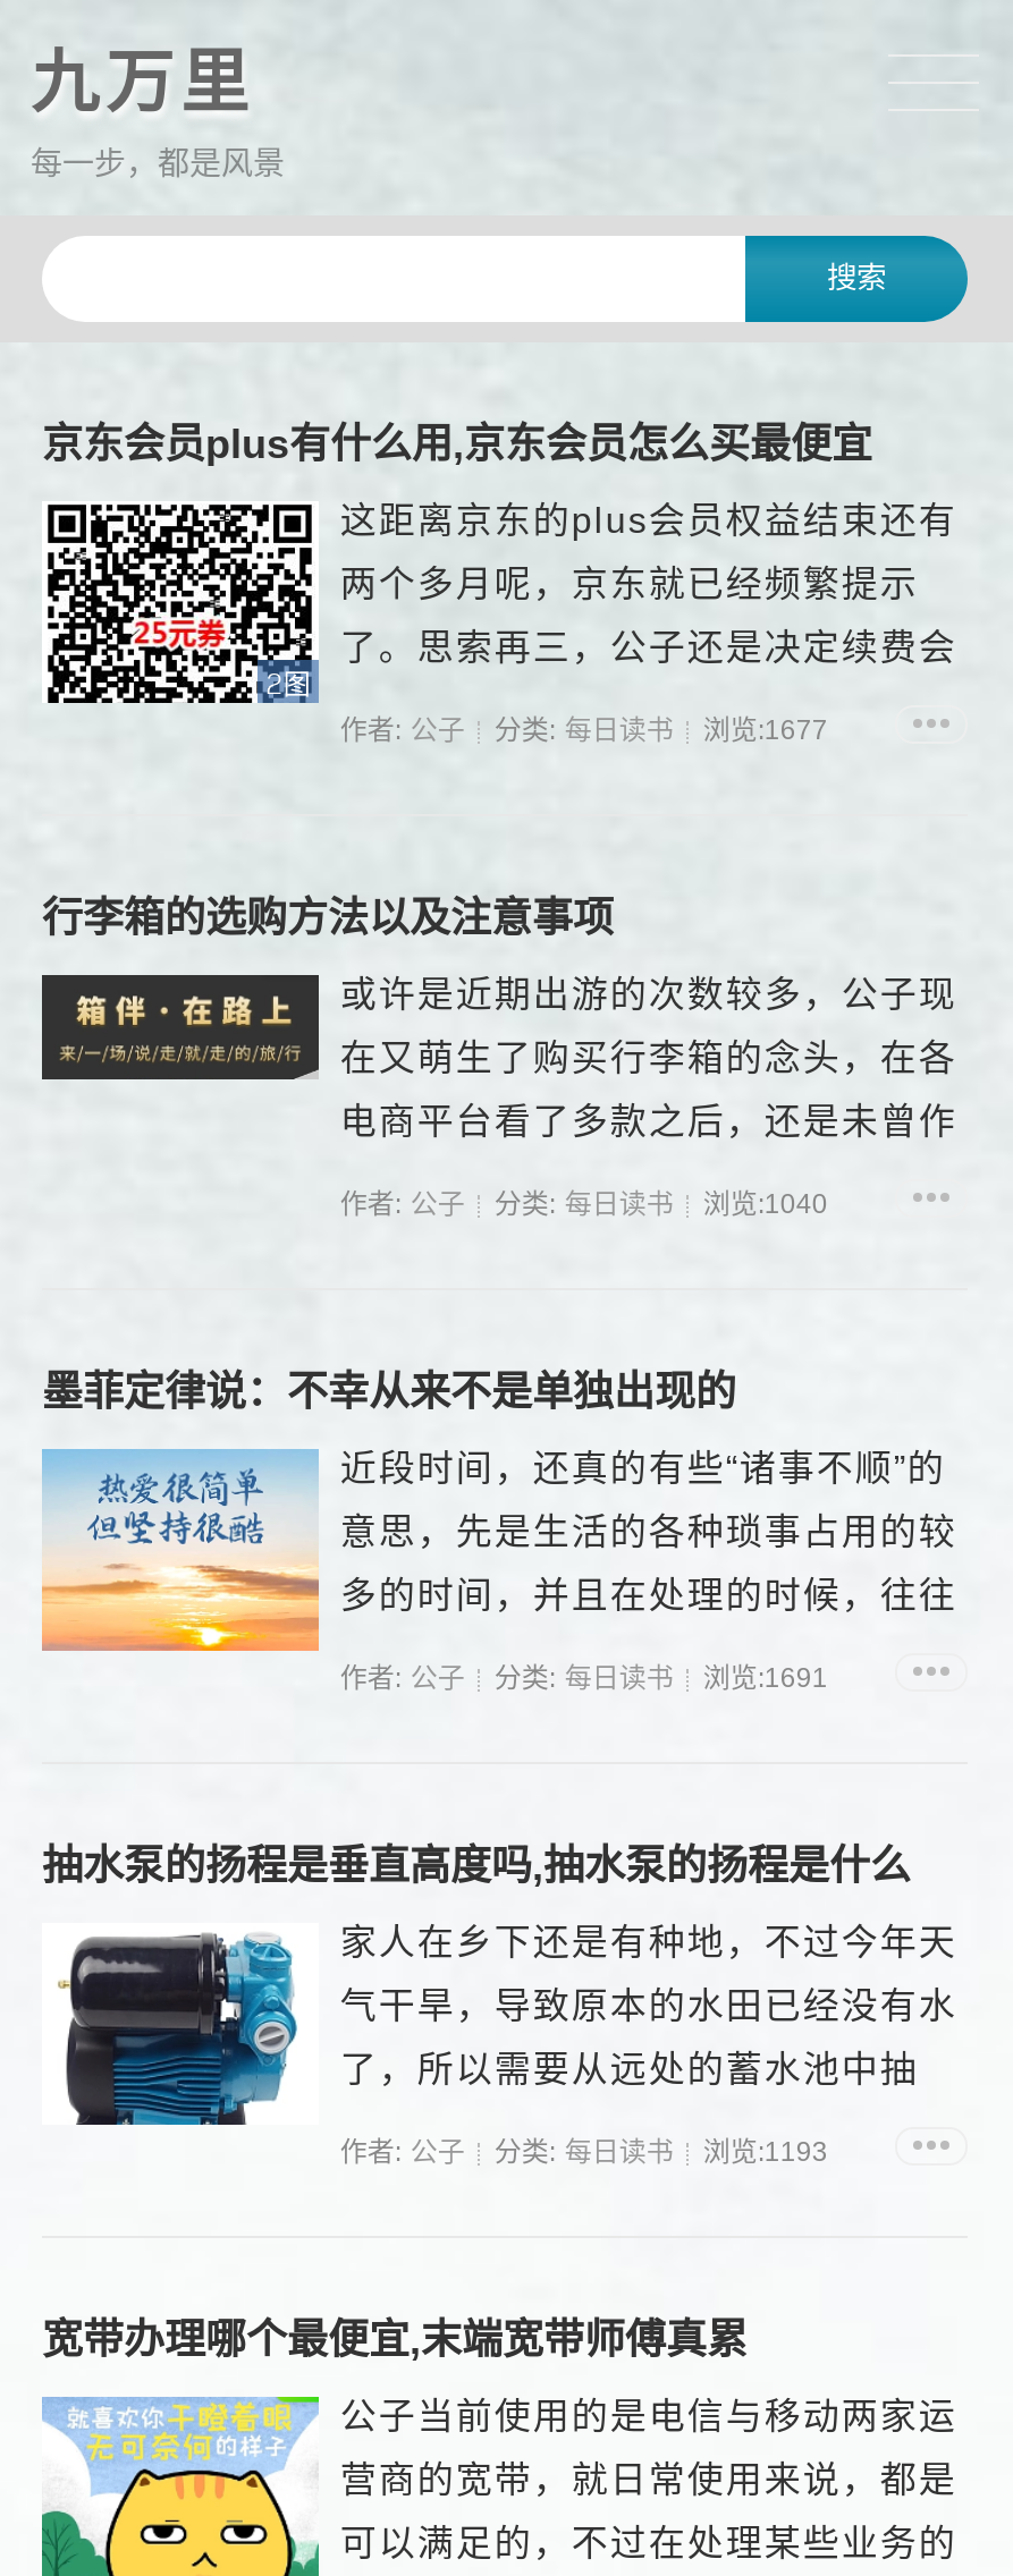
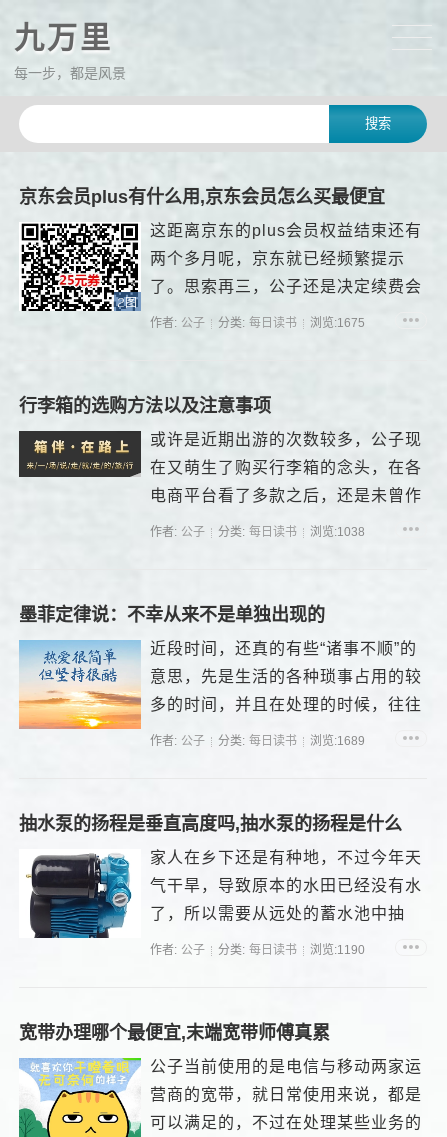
[703,714,828,746] 浏览:1677 -> [310,316,365,330] 浏览:1675
[703,1188,828,1220] 浏览:1040 -> [310,525,365,539] 浏览:1038
[703,1662,828,1694] 浏览:1691 -> [310,734,365,748] 浏览:1689
[703,2136,828,2168] 浏览:1193 -> [310,943,365,957] 浏览:1190

